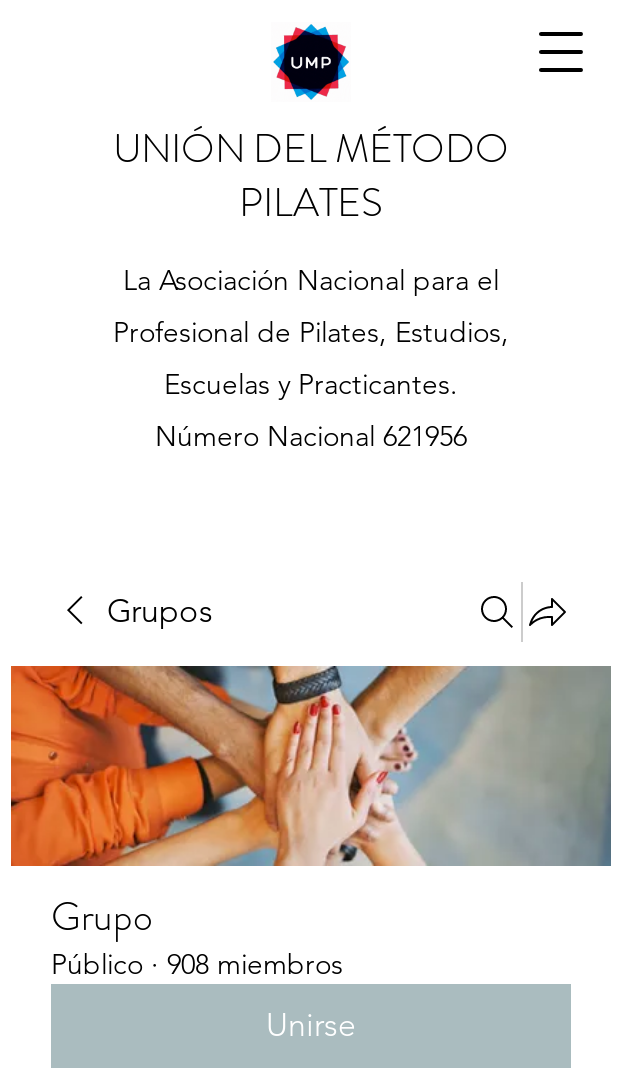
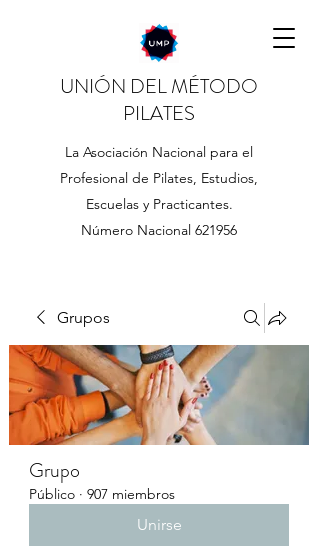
[51,946,343,982] Público · 908 miembros -> [29,485,175,503] Público · 907 miembros

